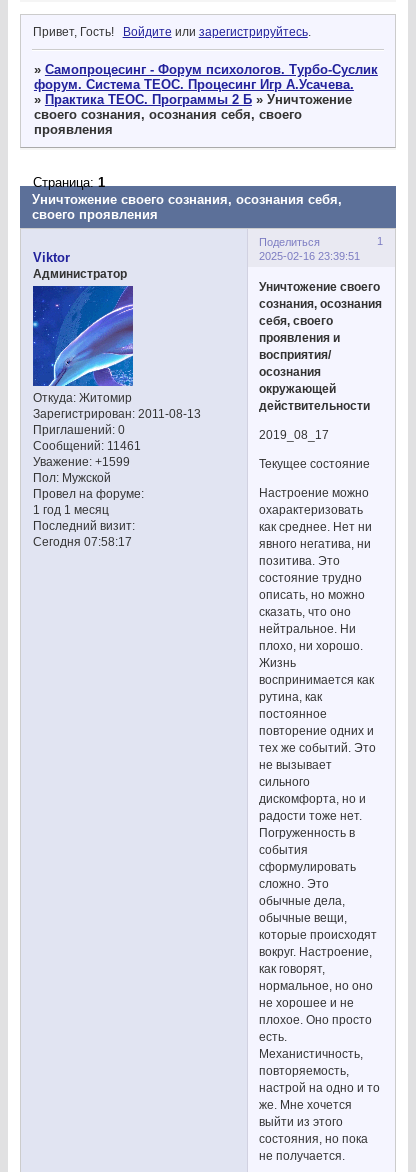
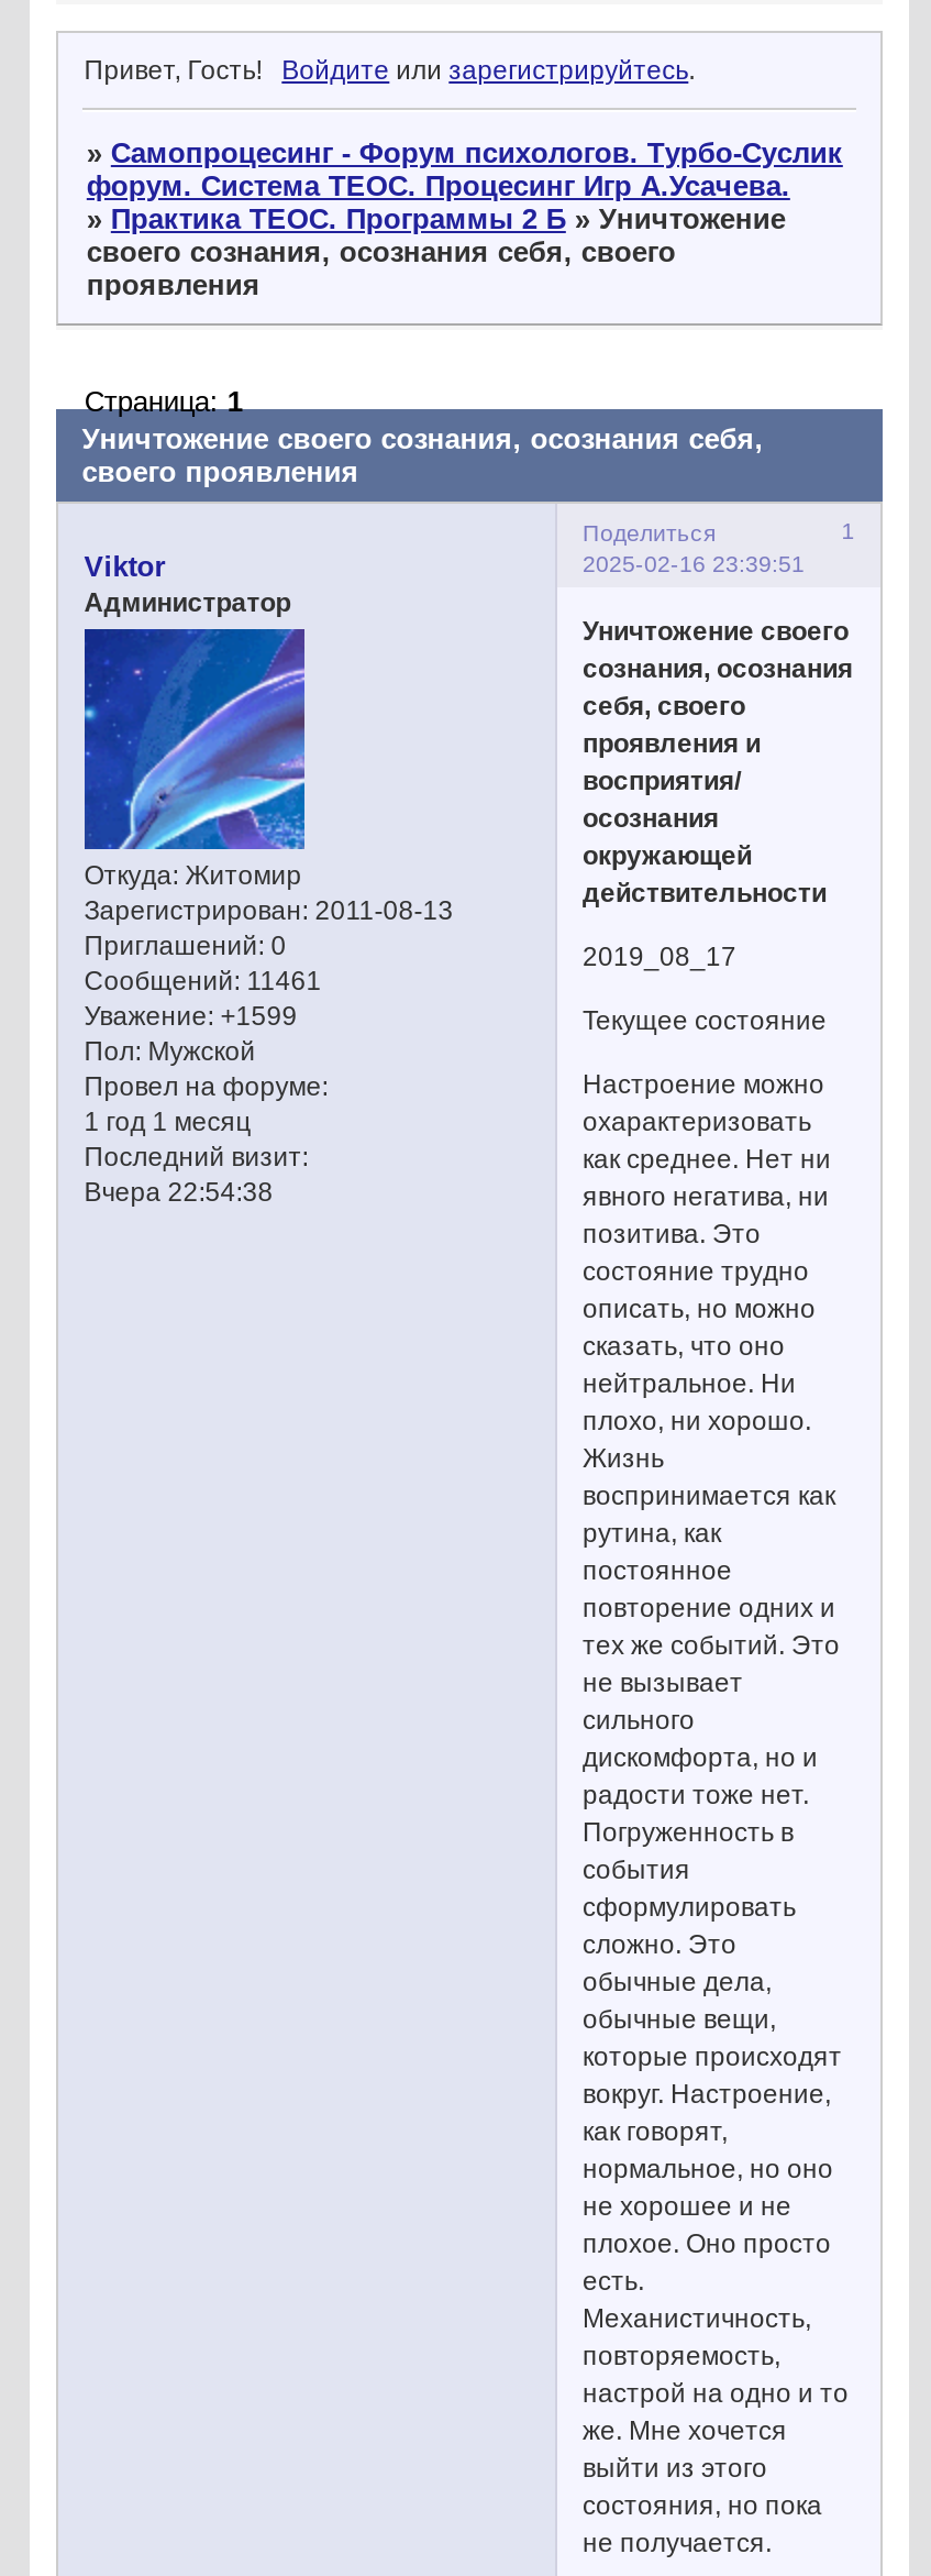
[33,535,132,549] Сегодня 07:58:17 -> [84,1178,273,1209] Вчера 22:54:38

